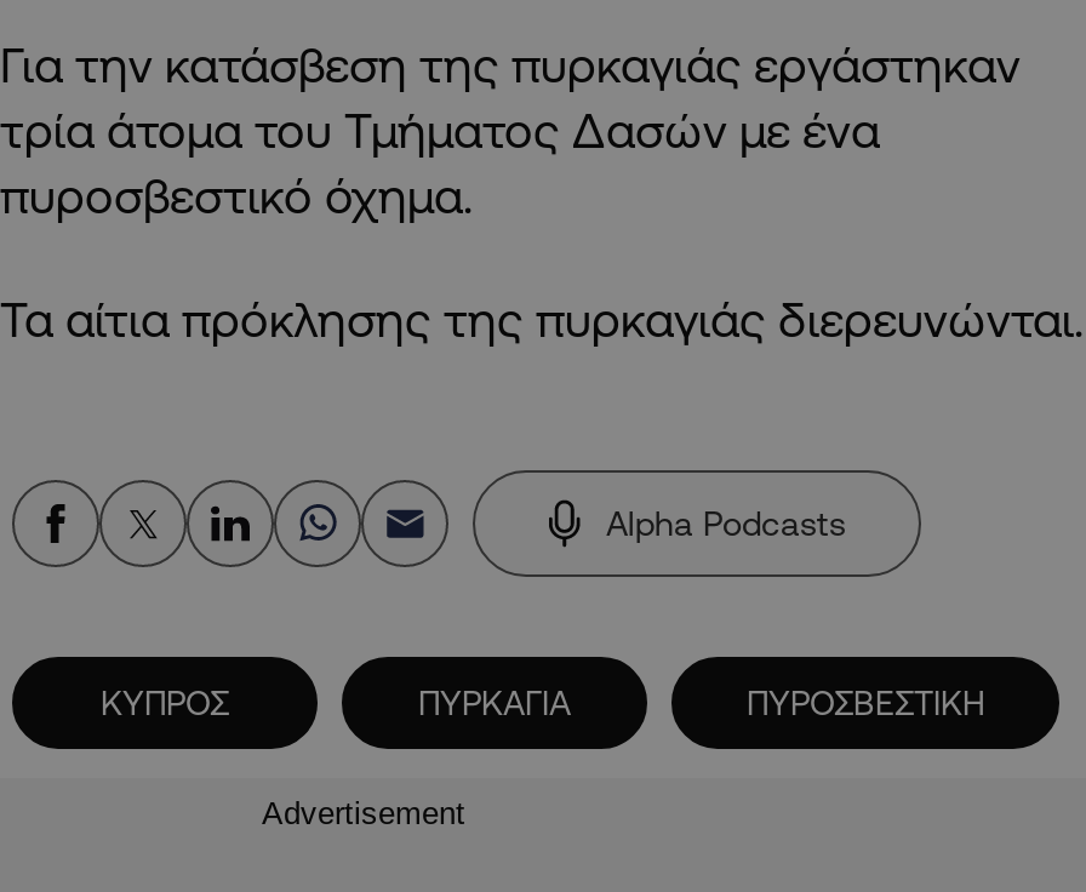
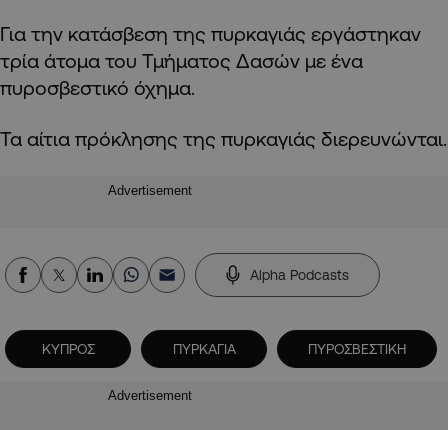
none -> [108,183,192,198] Advertisement

